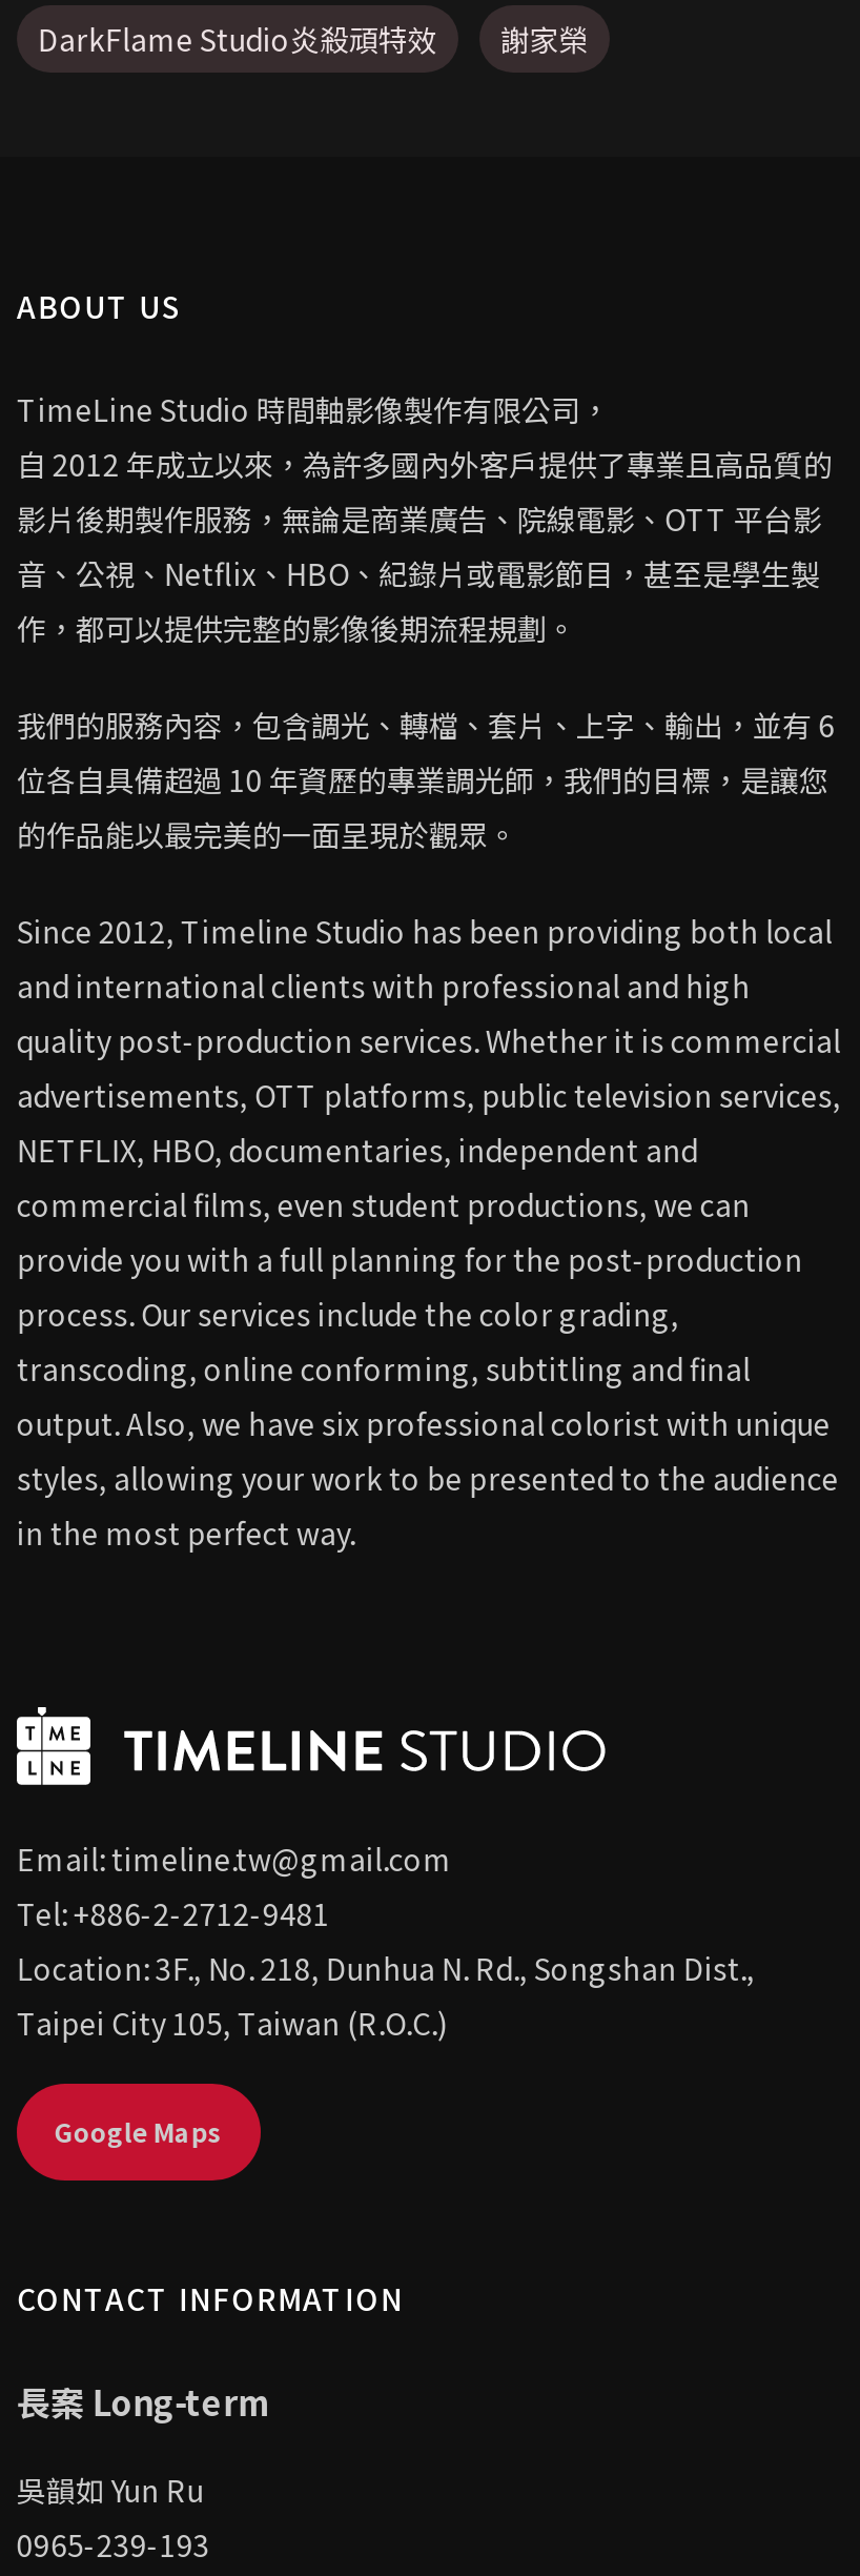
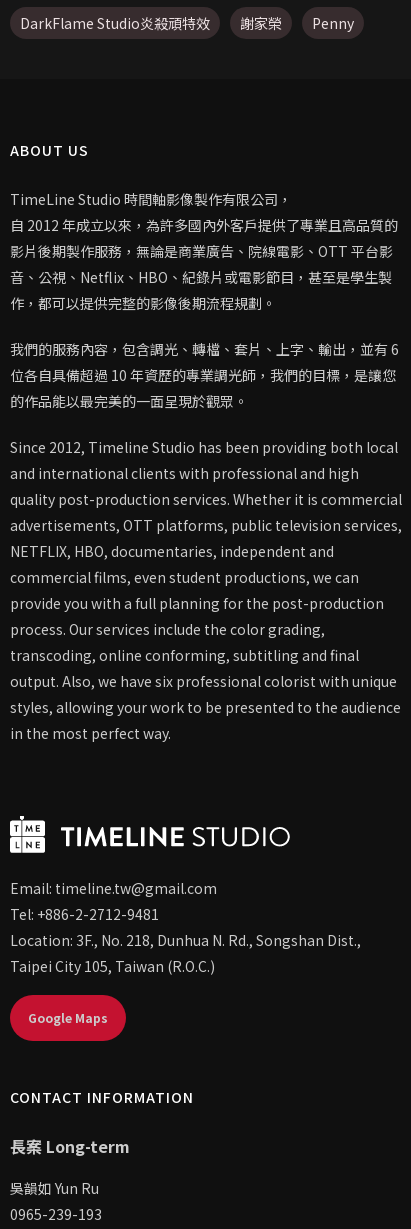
none -> [312,13,354,33] Penny

